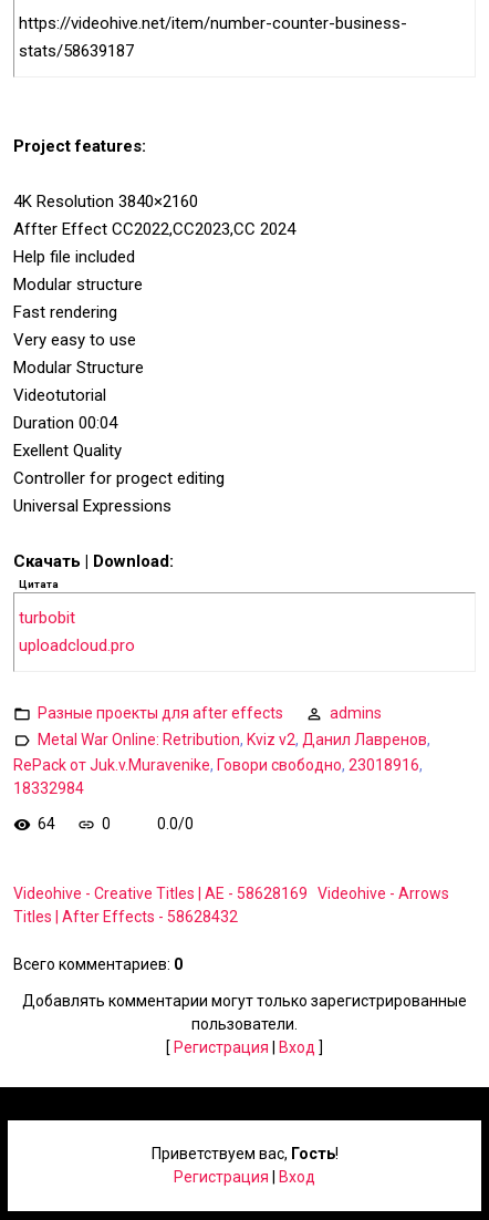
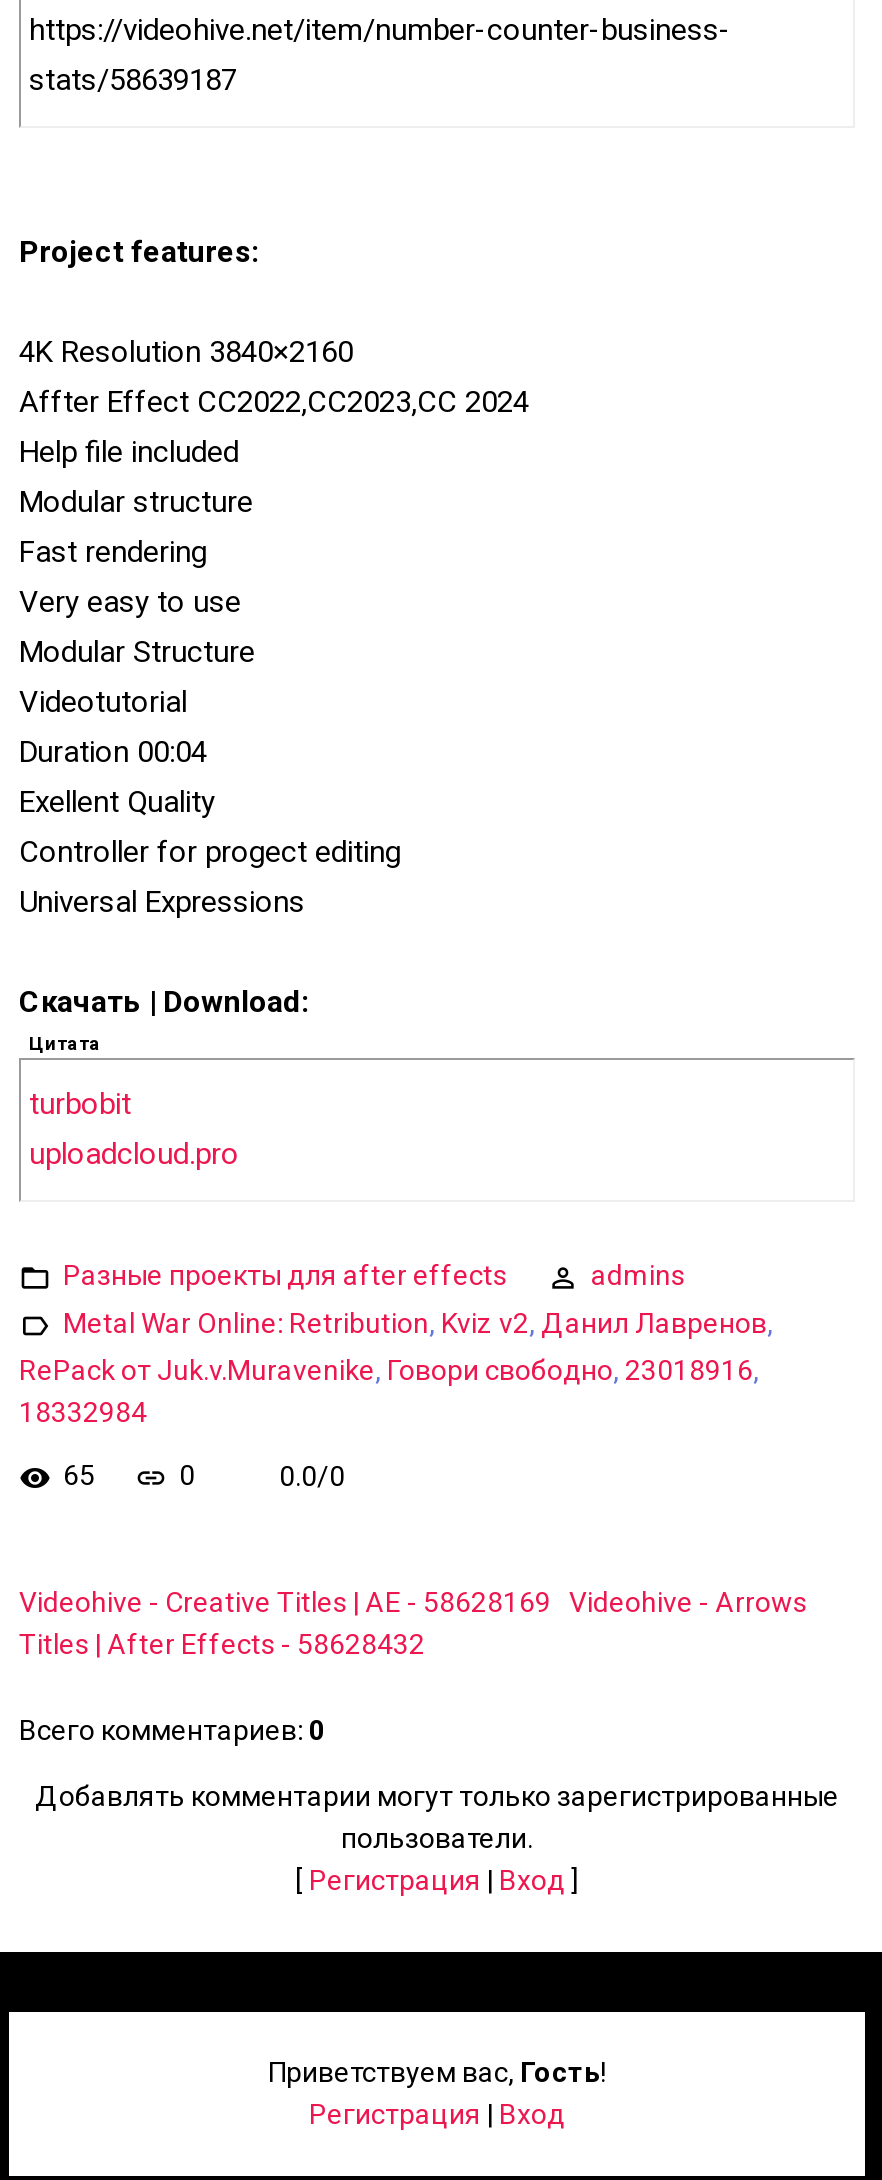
[38,814,55,832] 64 -> [63,1459,95,1491] 65

